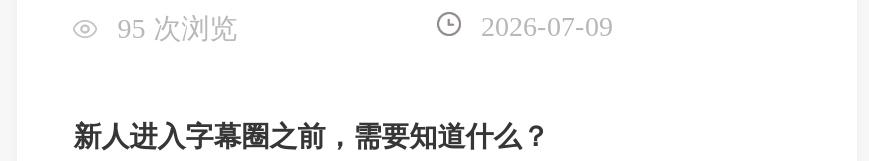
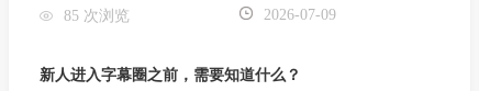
[118,15,238,45] 95 次浏览 -> [64,8,130,24] 85 次浏览

